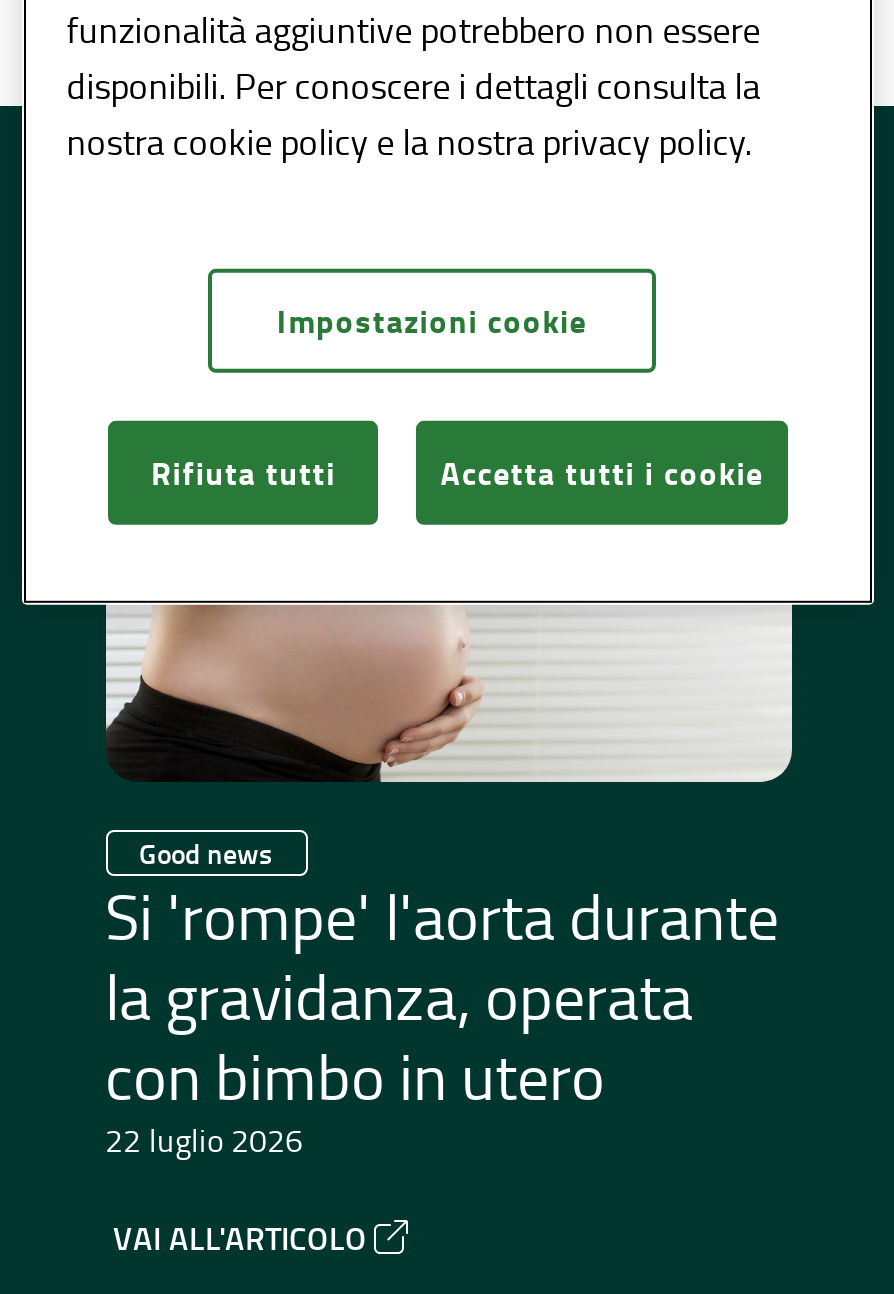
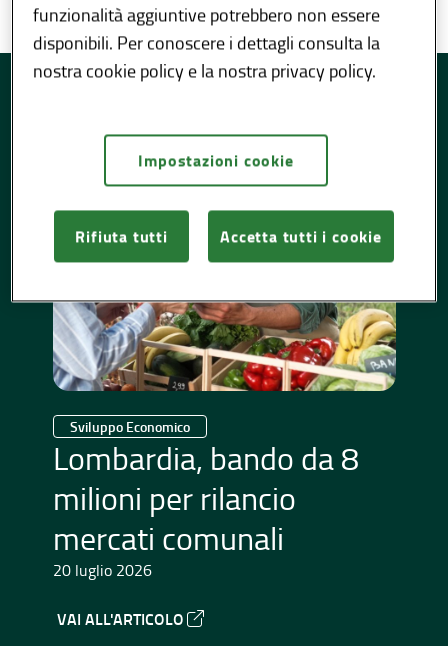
[105,604,794,1162] [image] | Good news | Si 'rompe' l'aorta durante | la gravidanza, operata | con bimbo in utero | 22 luglio 2026 -> [52,301,397,581] [image] | Sviluppo Economico | Lombardia, bando da 8 | milioni per rilancio | mercati comunali | 20 luglio 2026

